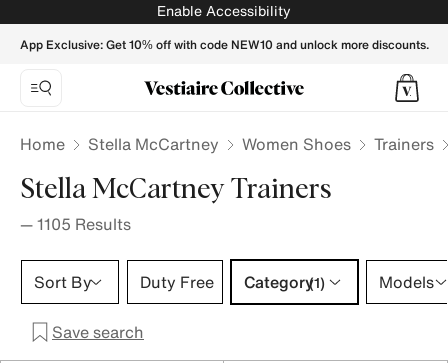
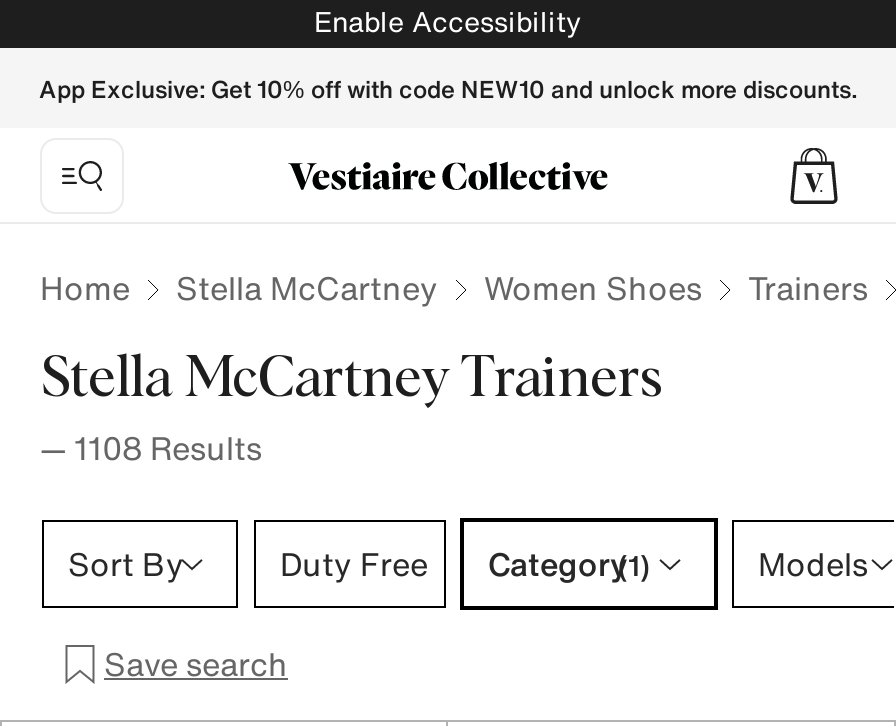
[20,212,131,236] — 1105 Results -> [40,424,262,472] — 1108 Results

